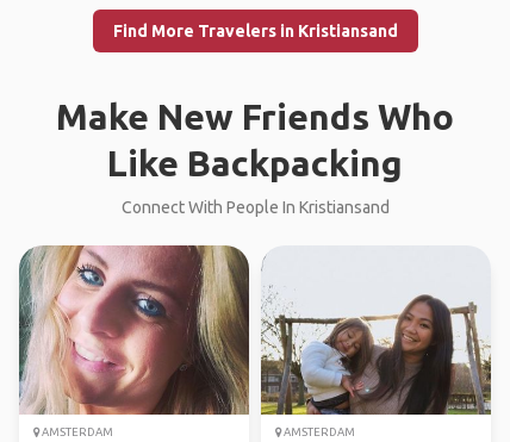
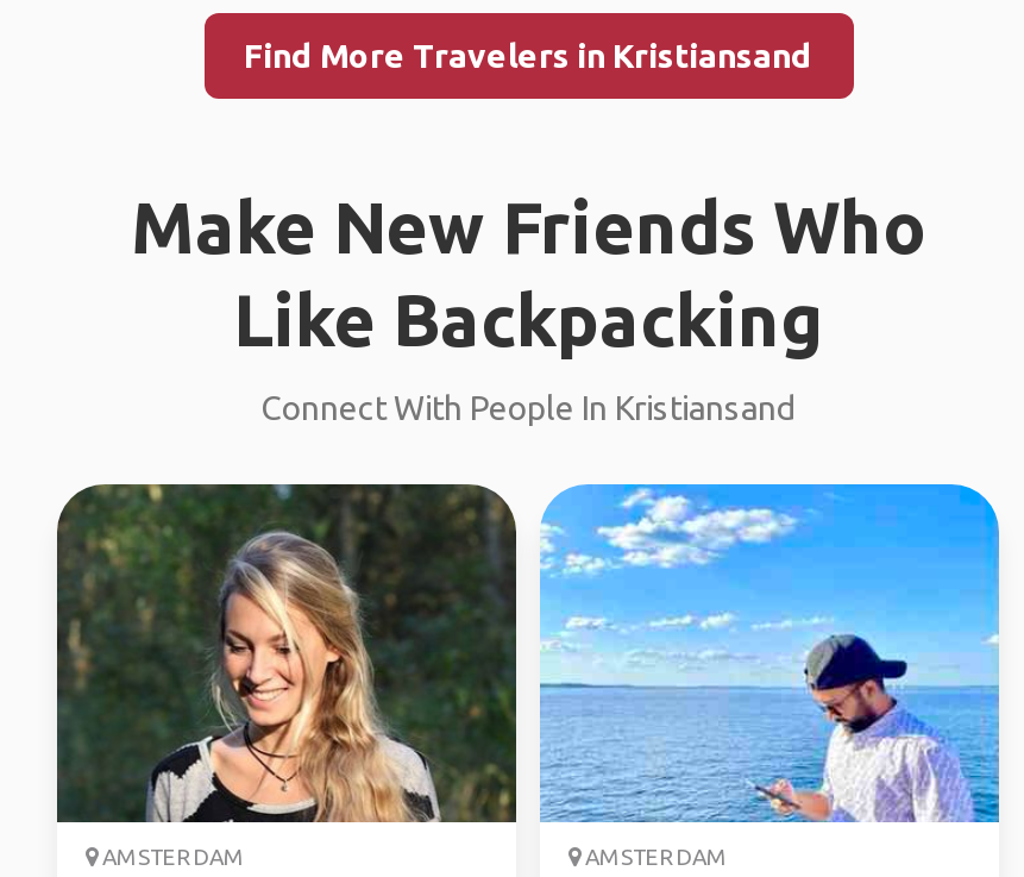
[19,244,250,416] [image] -> [55,482,519,825] [image]
[260,245,492,416] [image] -> [540,482,1001,825] [image]

